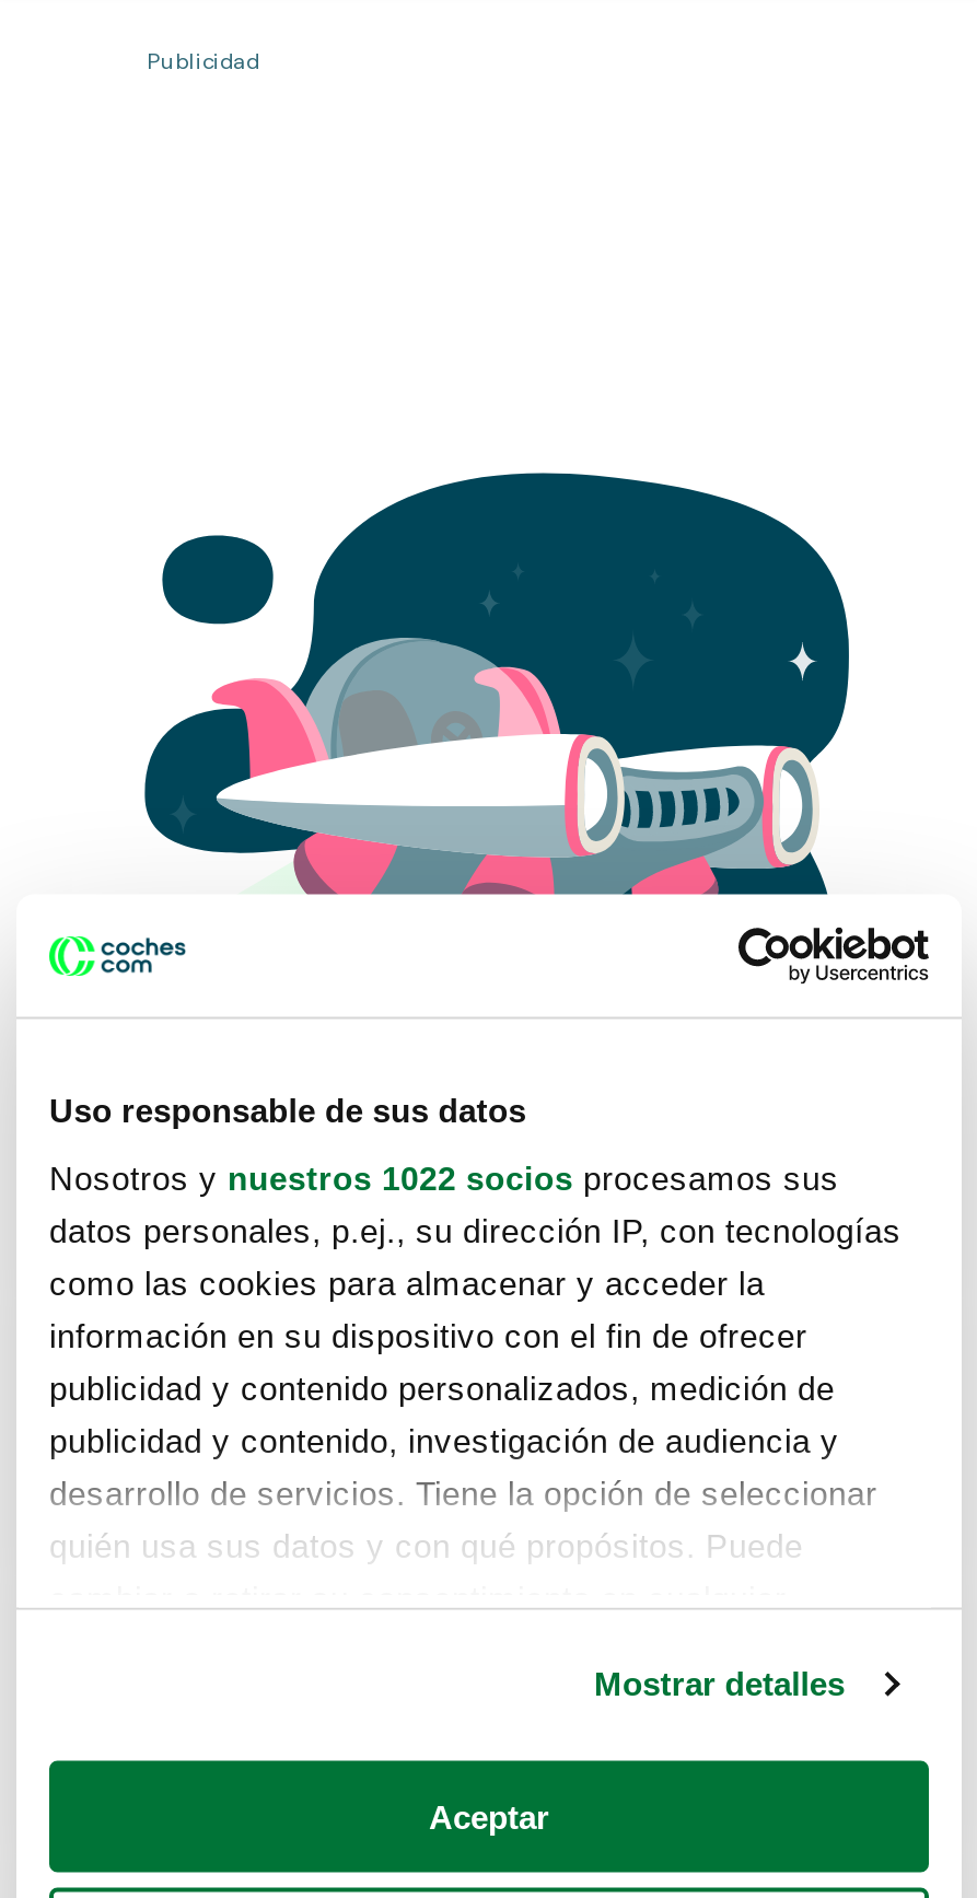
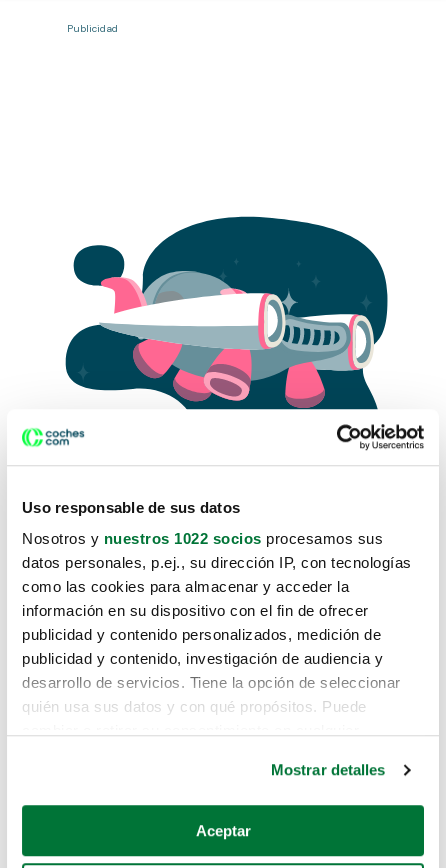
[211,592,819,896] [image] -> [97,270,375,410] [image]

